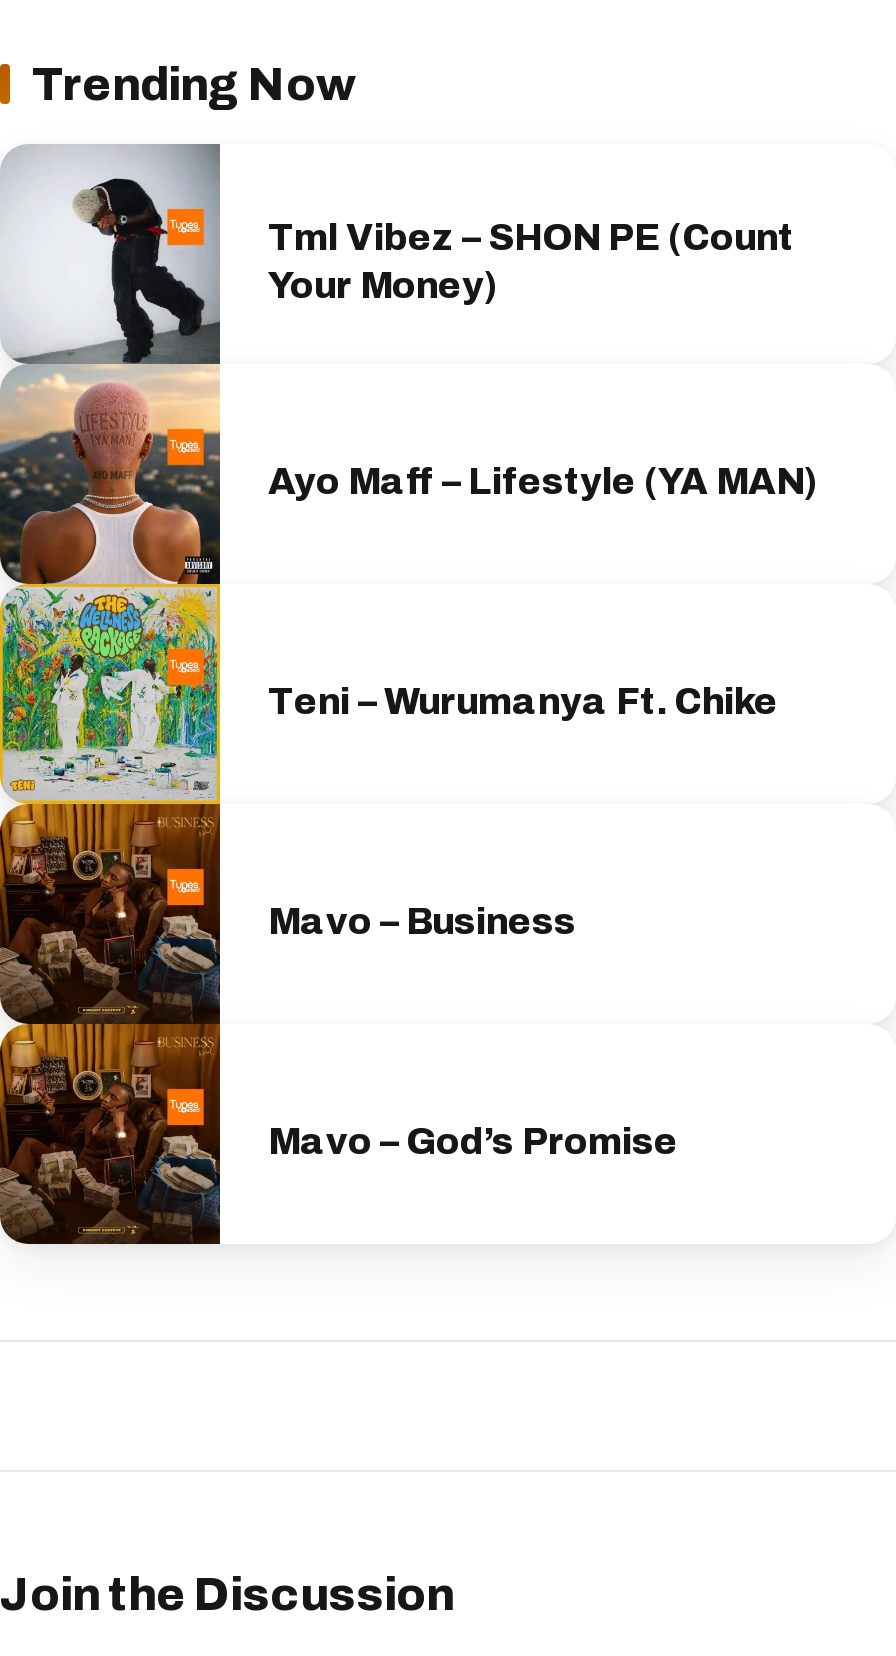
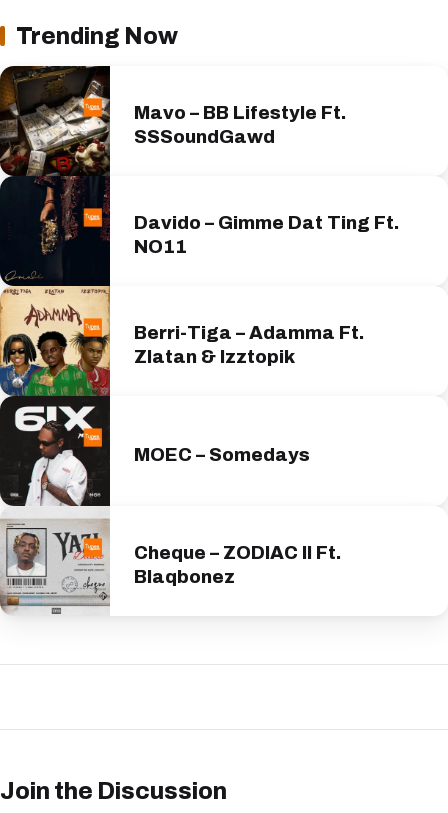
[6,144,794,1246] [image] | Tml Vibez – SHON PE (Count | Your Money) -> [3,65,346,616] [image] | Mavo – BB Lifestyle Ft. | SSSoundGawd
[268,462,818,502] Ayo Maff – Lifestyle (YA MAN) -> [134,213,399,257] Davido – Gimme Dat Ting Ft. | NO11
[268,682,778,722] Teni – Wurumanya Ft. Chike -> [134,323,364,367] Berri-Tiga – Adamma Ft. | Zlatan & Izztopik
[268,902,576,942] Mavo – Business -> [134,445,310,465] MOEC – Somedays
[268,1122,678,1162] Mavo – God’s Promise -> [134,543,341,587] Cheque – ZODIAC II Ft. | Blaqbonez

